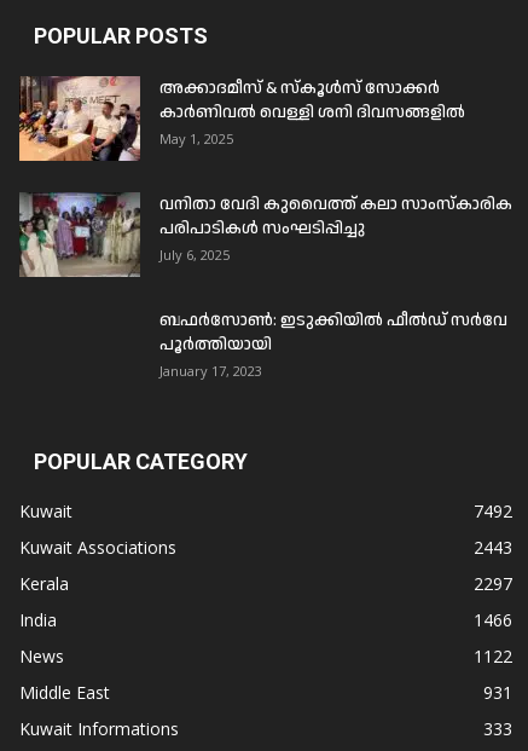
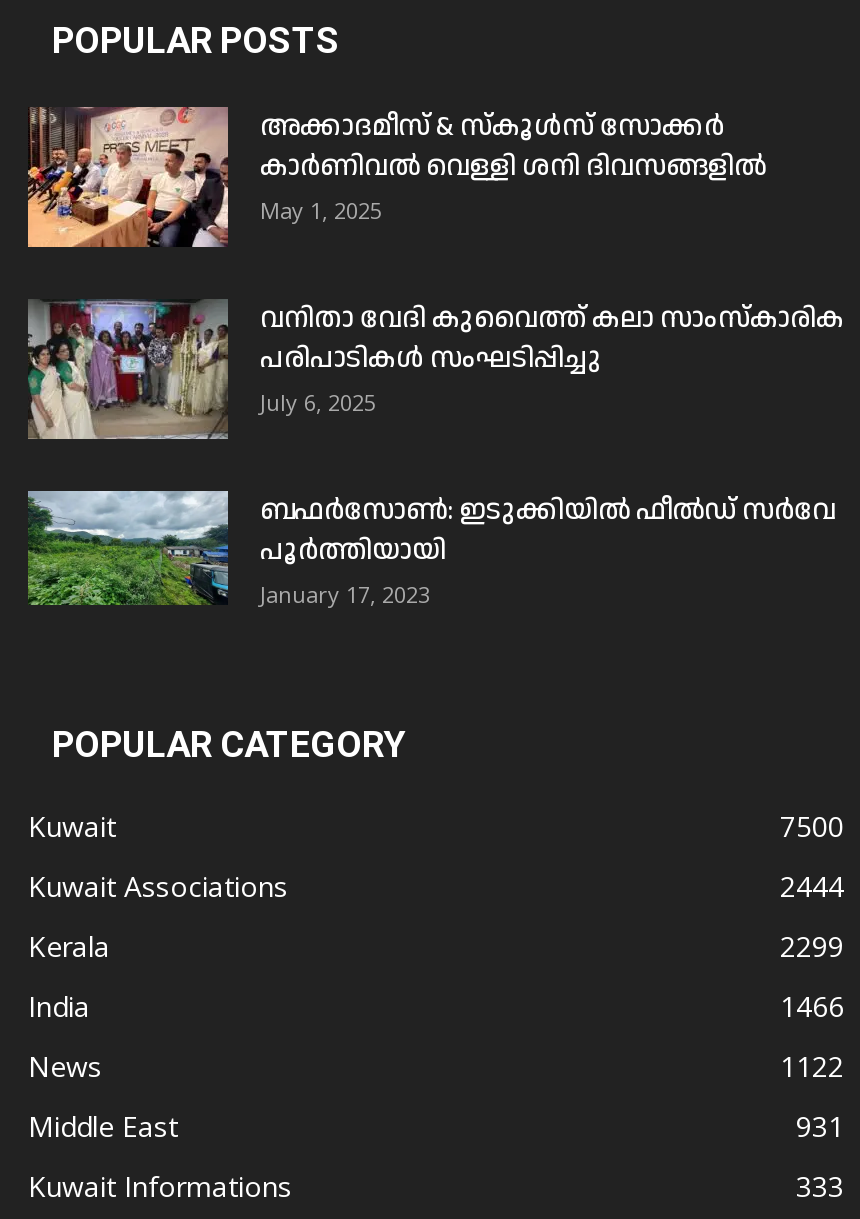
none -> [26,489,230,607] [image]
[474,499,512,522] 7492 -> [780,807,844,845] 7500
[474,536,512,559] 2443 -> [780,867,844,905] 2444
[474,572,512,595] 2297 -> [780,927,844,965] 2299

